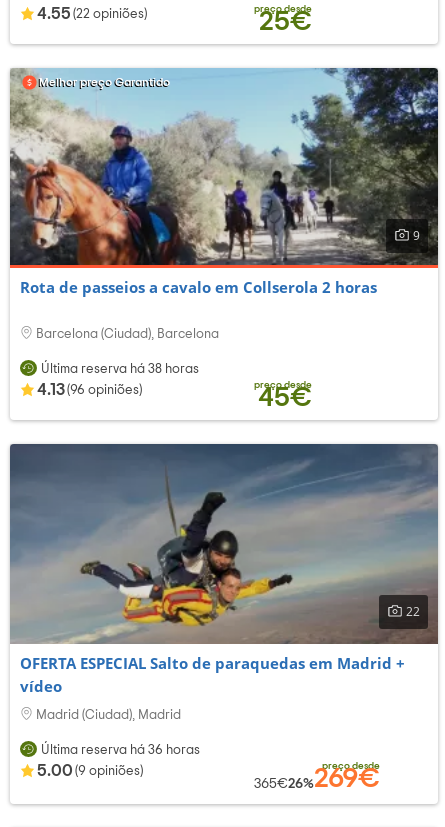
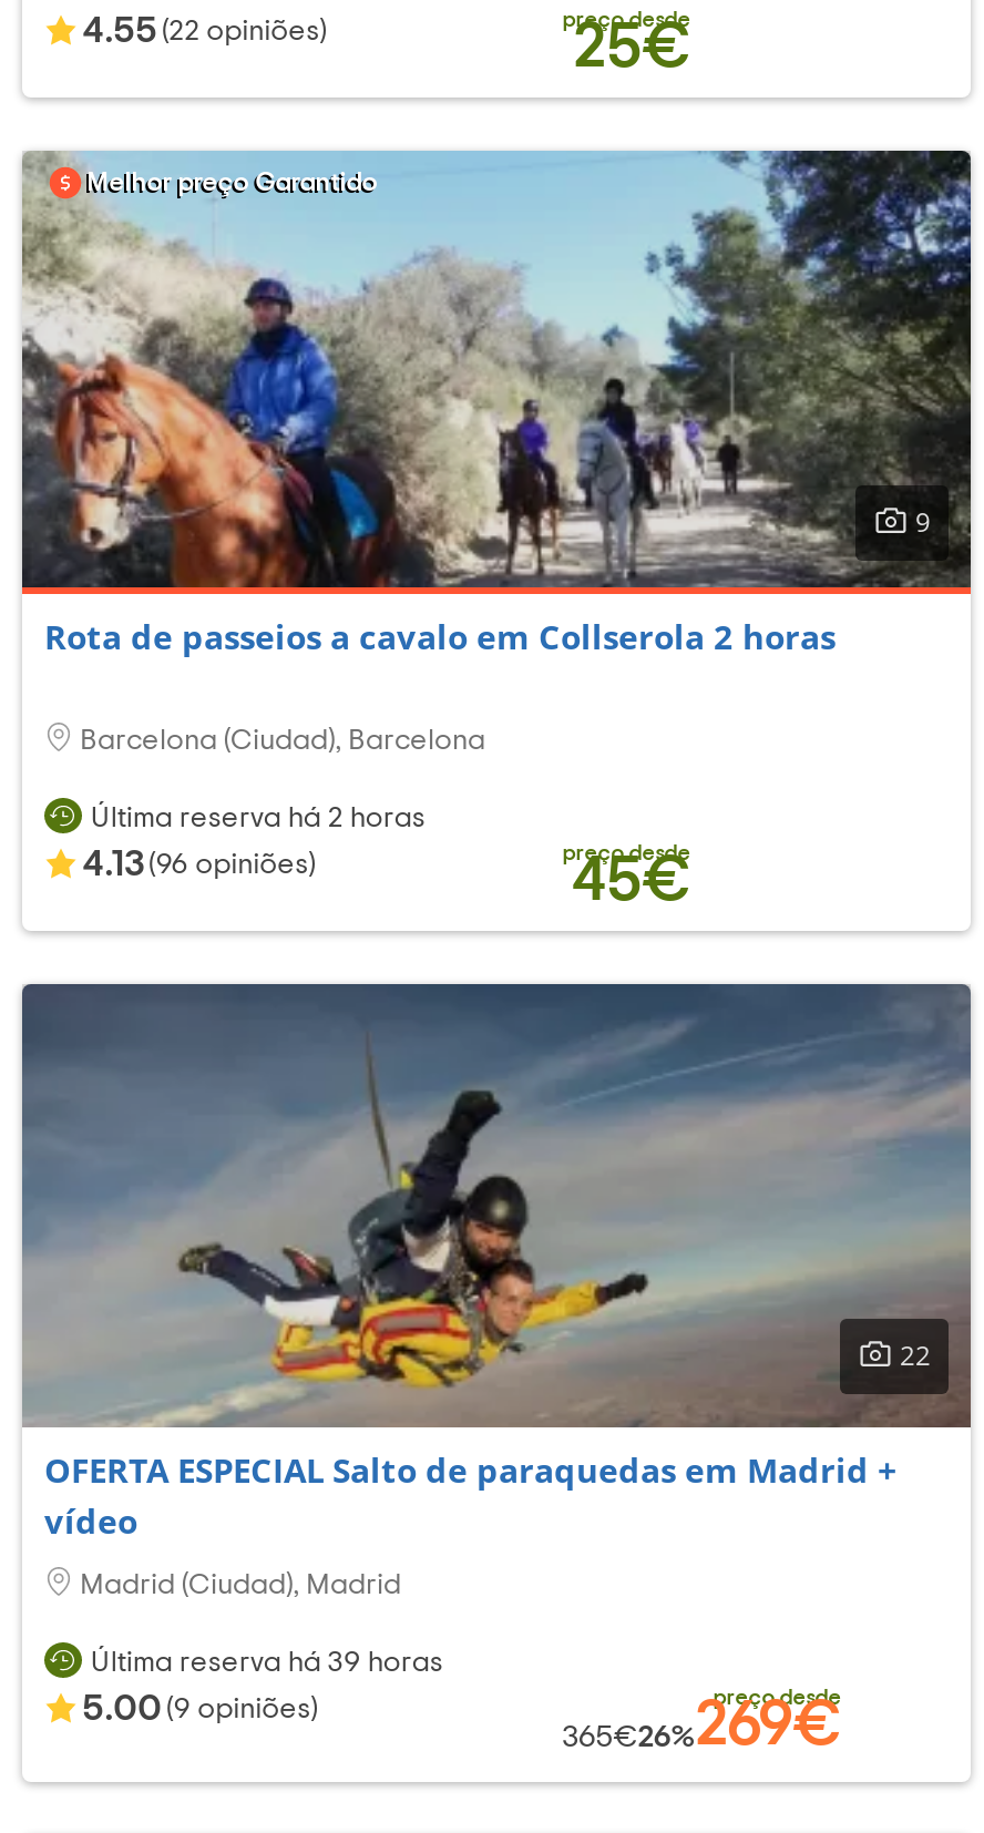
[41,362,199,375] Última reserva há 38 horas -> [91,803,425,832] Última reserva há 2 horas
[41,743,200,756] Última reserva há 36 horas -> [91,1648,443,1677] Última reserva há 39 horas

